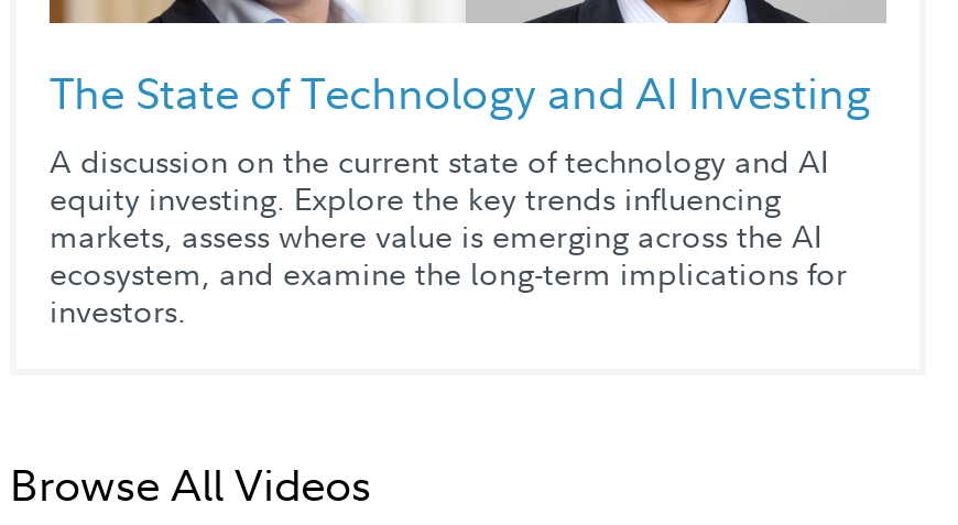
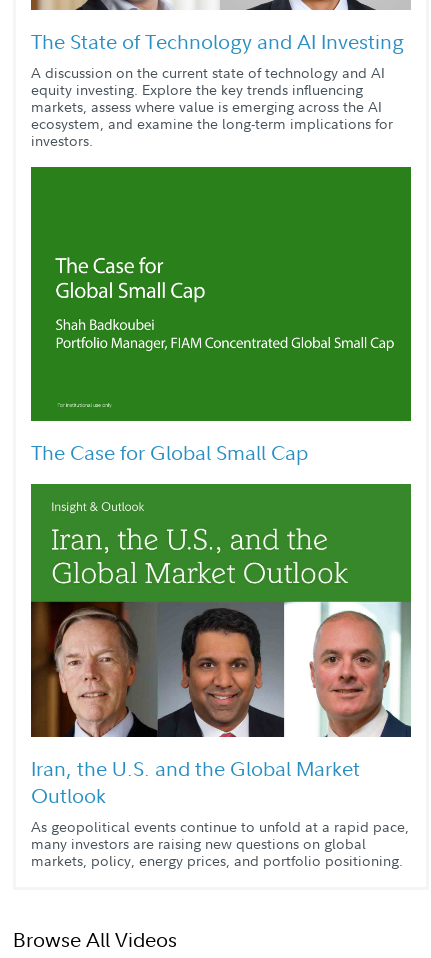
none -> [30,483,412,870] [image] | Iran, the U.S. and the Global Market | Outlook | As geopolitical events continue to unfold at a rapid pace, | many investors are raising new questions on global | markets, policy, energy prices, and portfolio positioning.
none -> [31,166,411,466] [image] | The Case for Global Small Cap

